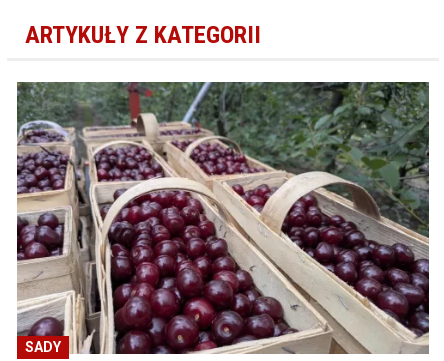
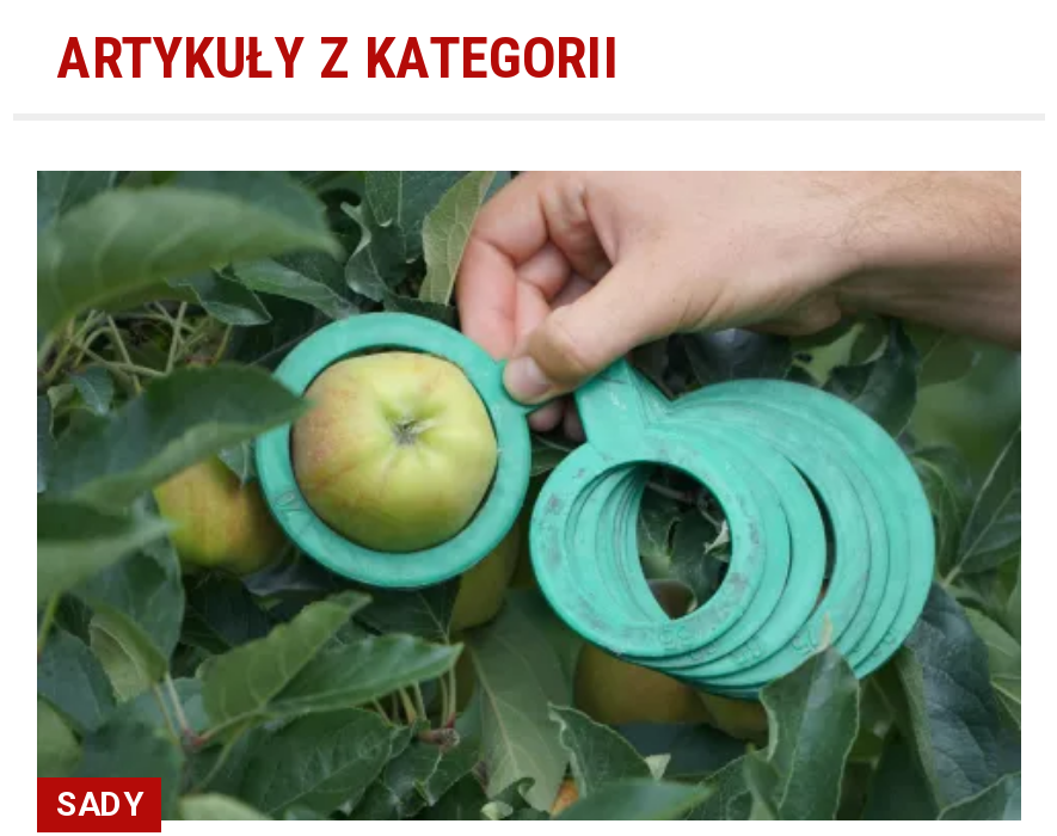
[16,81,430,355] [image] -> [35,171,1024,823] [image]

